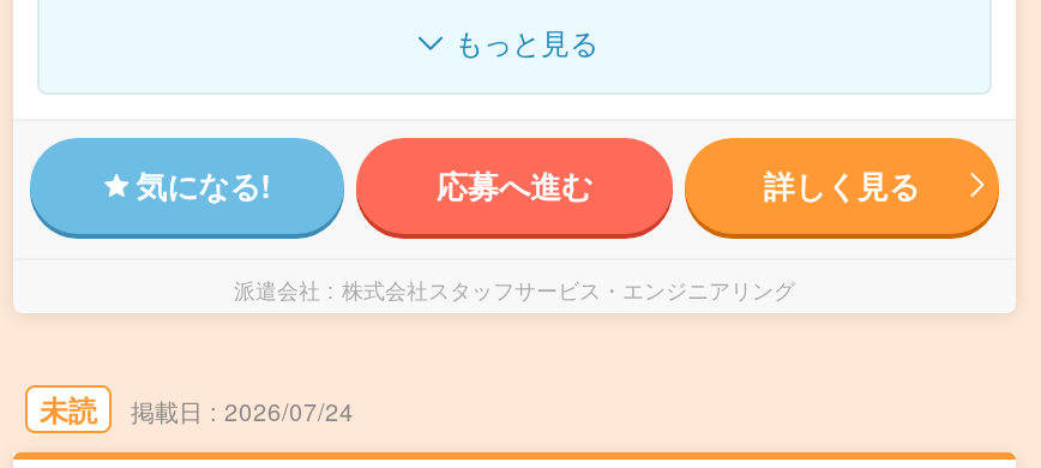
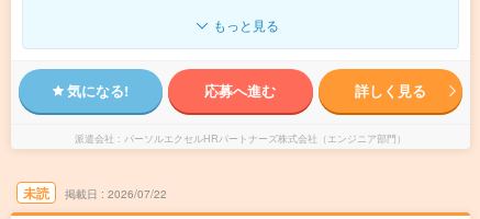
[342,275,795,306] 株式会社スタッフサービス・エンジニアリング -> [124,131,406,146] パーソルエクセルHRパートナーズ株式会社（エンジニア部門）
[224,395,354,428] 2026/07/24 -> [108,186,167,201] 2026/07/22

